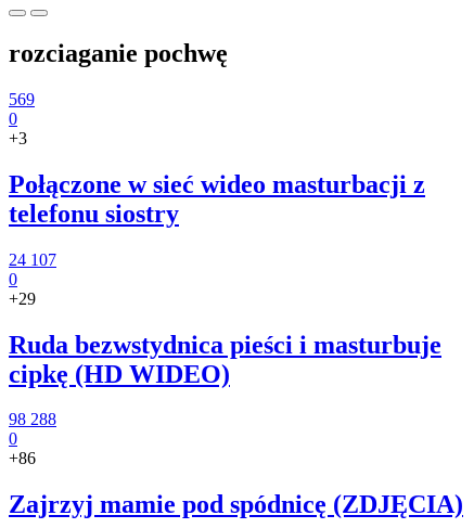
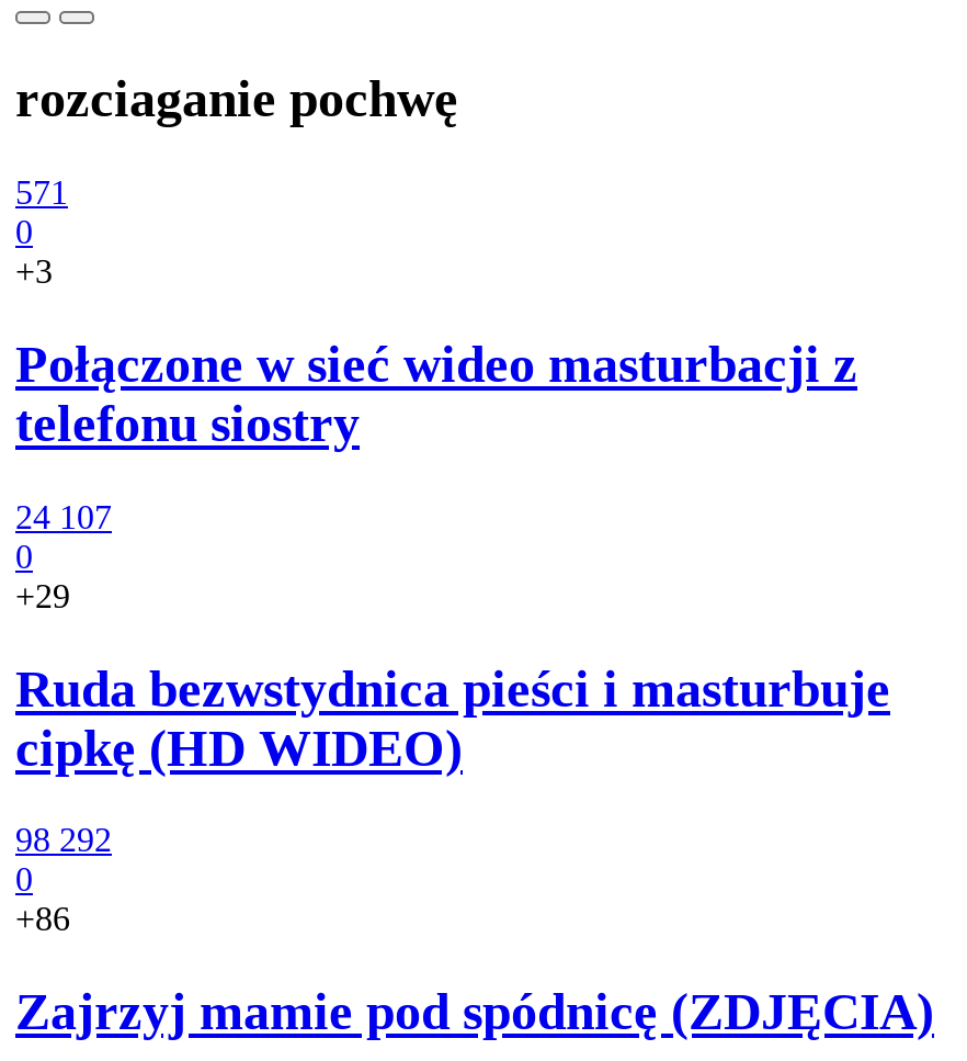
[9,90,35,108] 569 -> [15,173,68,210] 571
[9,410,56,429] 98 288 -> [15,822,112,859] 98 292

